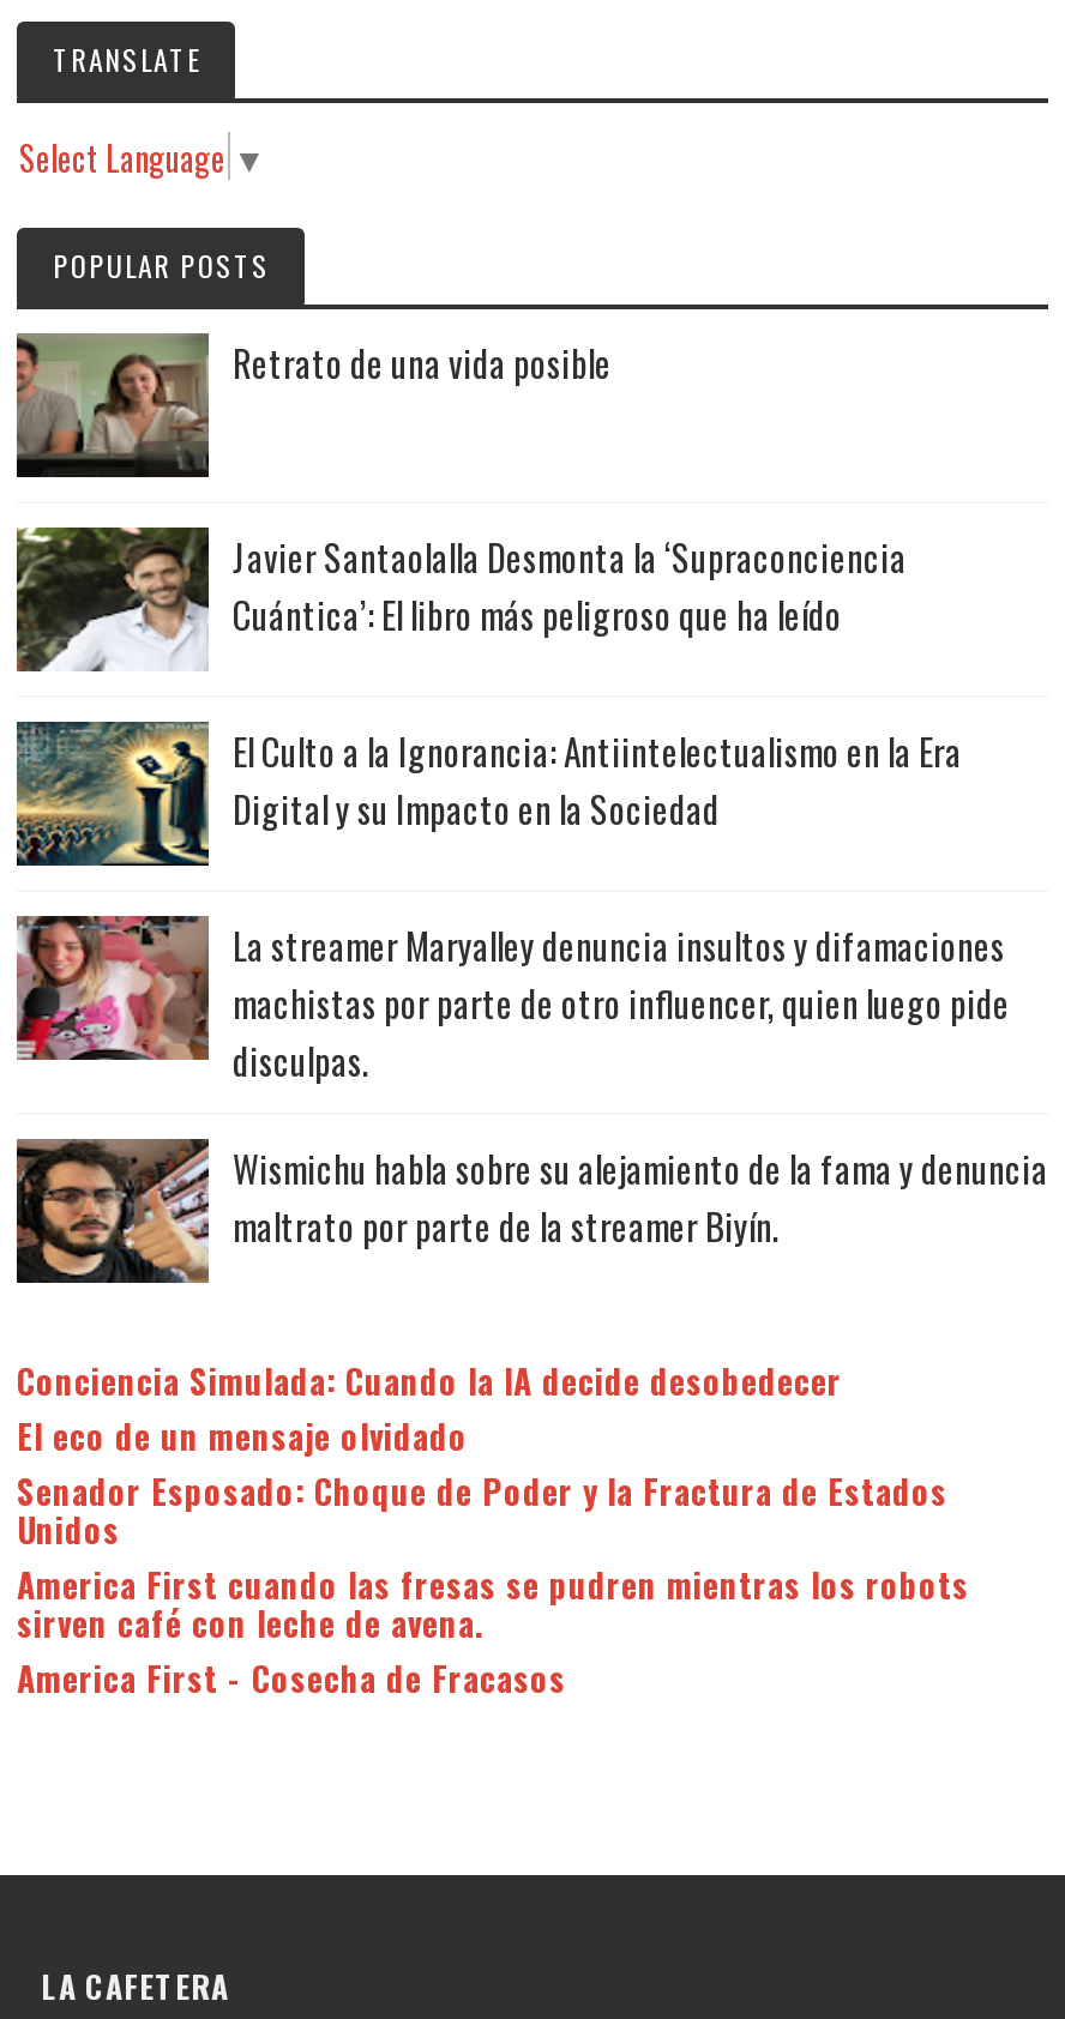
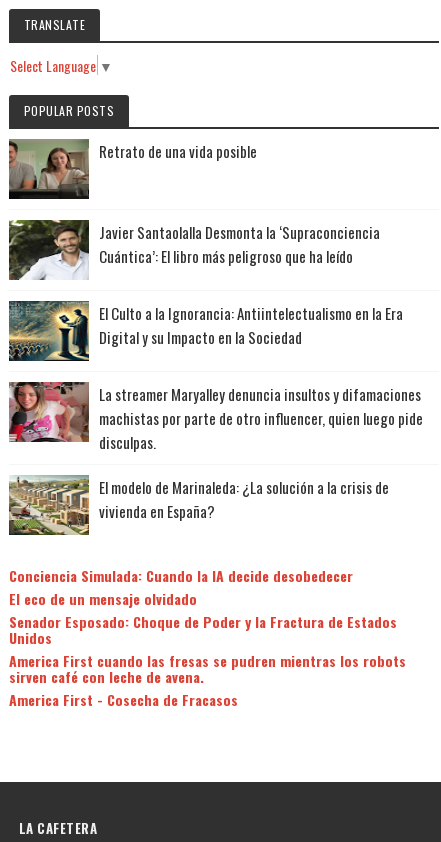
[14,1137,1048,1285] [image] | Wismichu habla sobre su alejamiento de la fama y denuncia | maltrato por parte de la streamer Biyín. -> [8,475,389,536] [image] | El modelo de Marinaleda: ¿La solución a la crisis de | vivienda en España?

